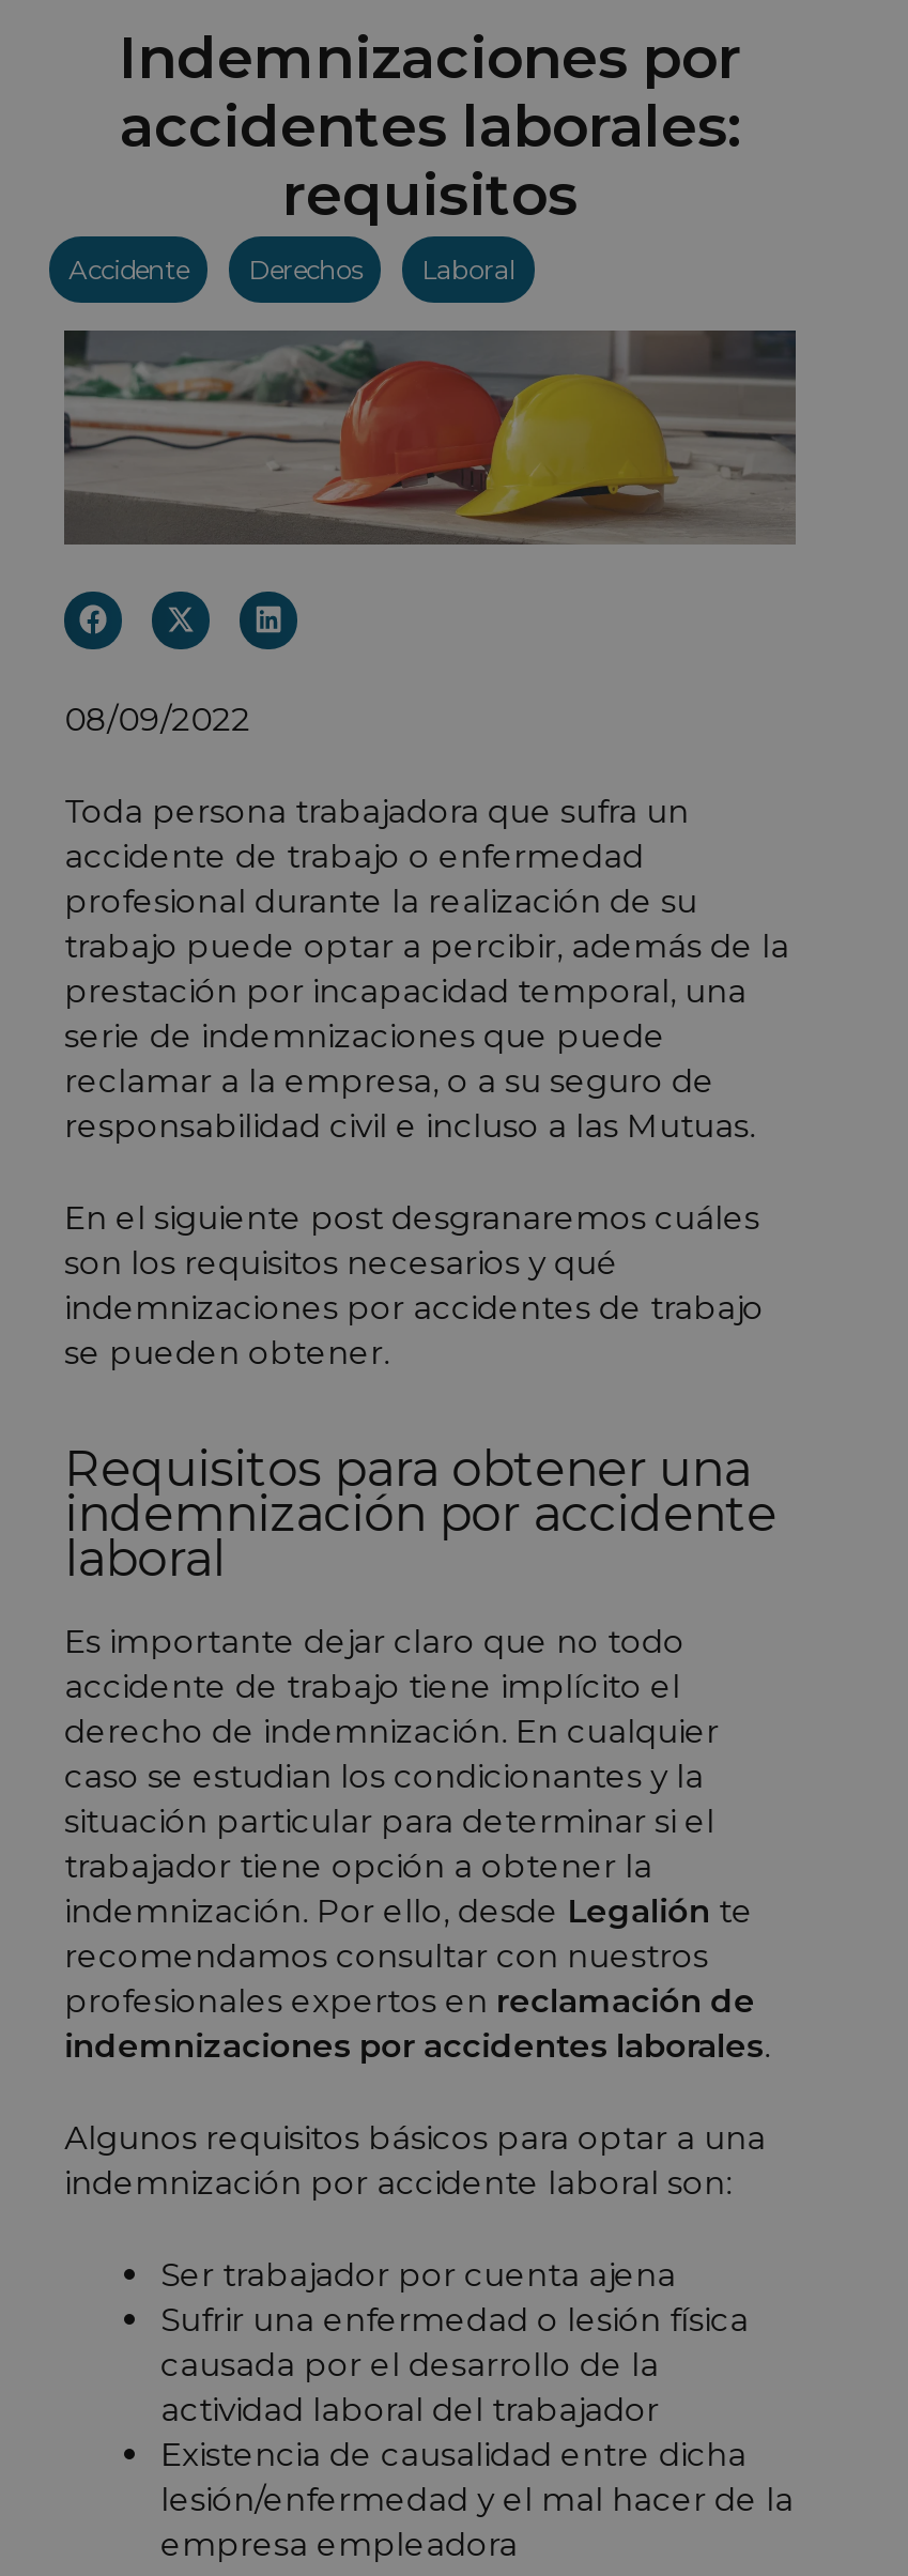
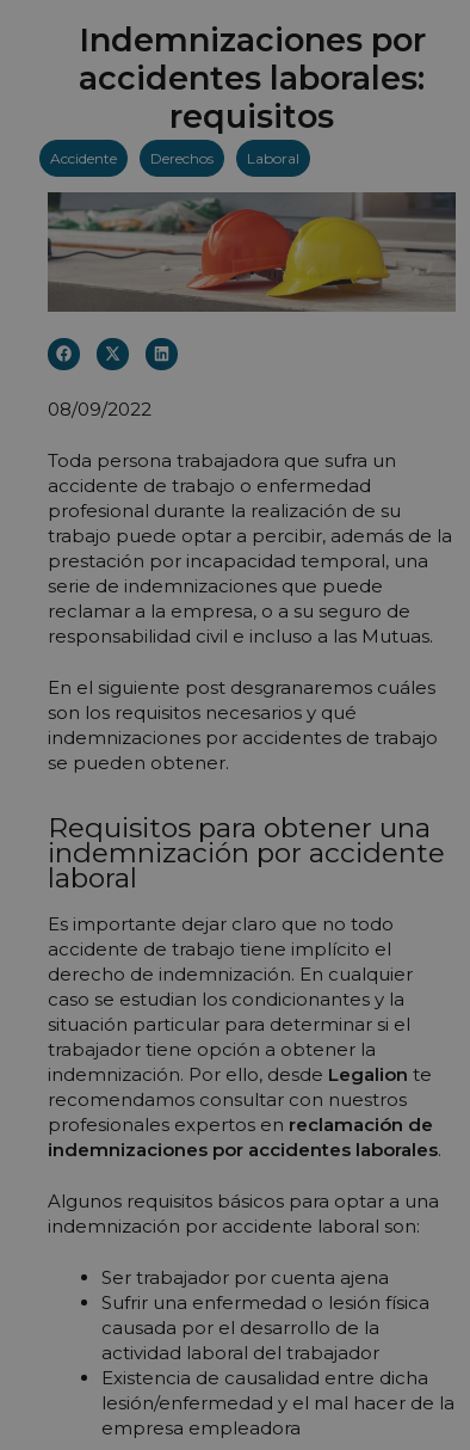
[64,1890,753,1931] indemnización. Por ello, desde Legalión te -> [48,1063,432,1086] indemnización. Por ello, desde Legalion te

